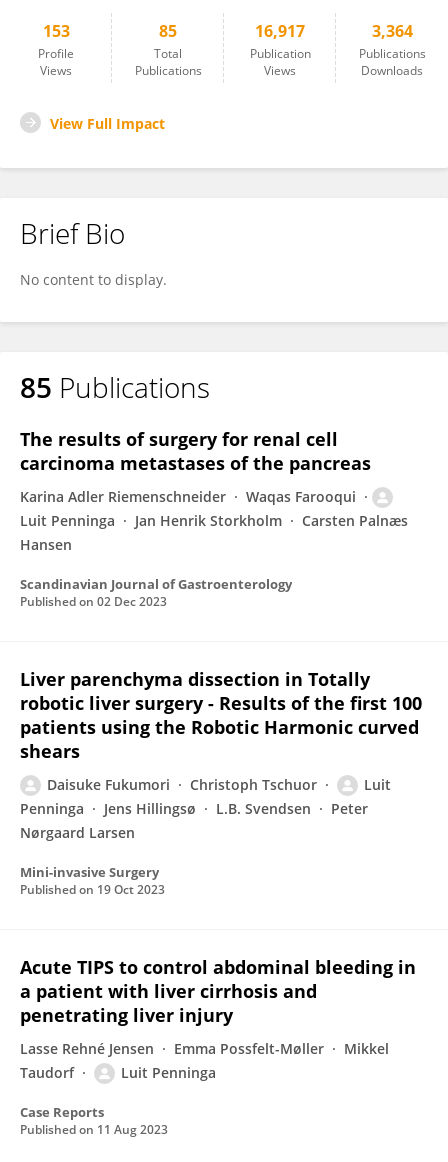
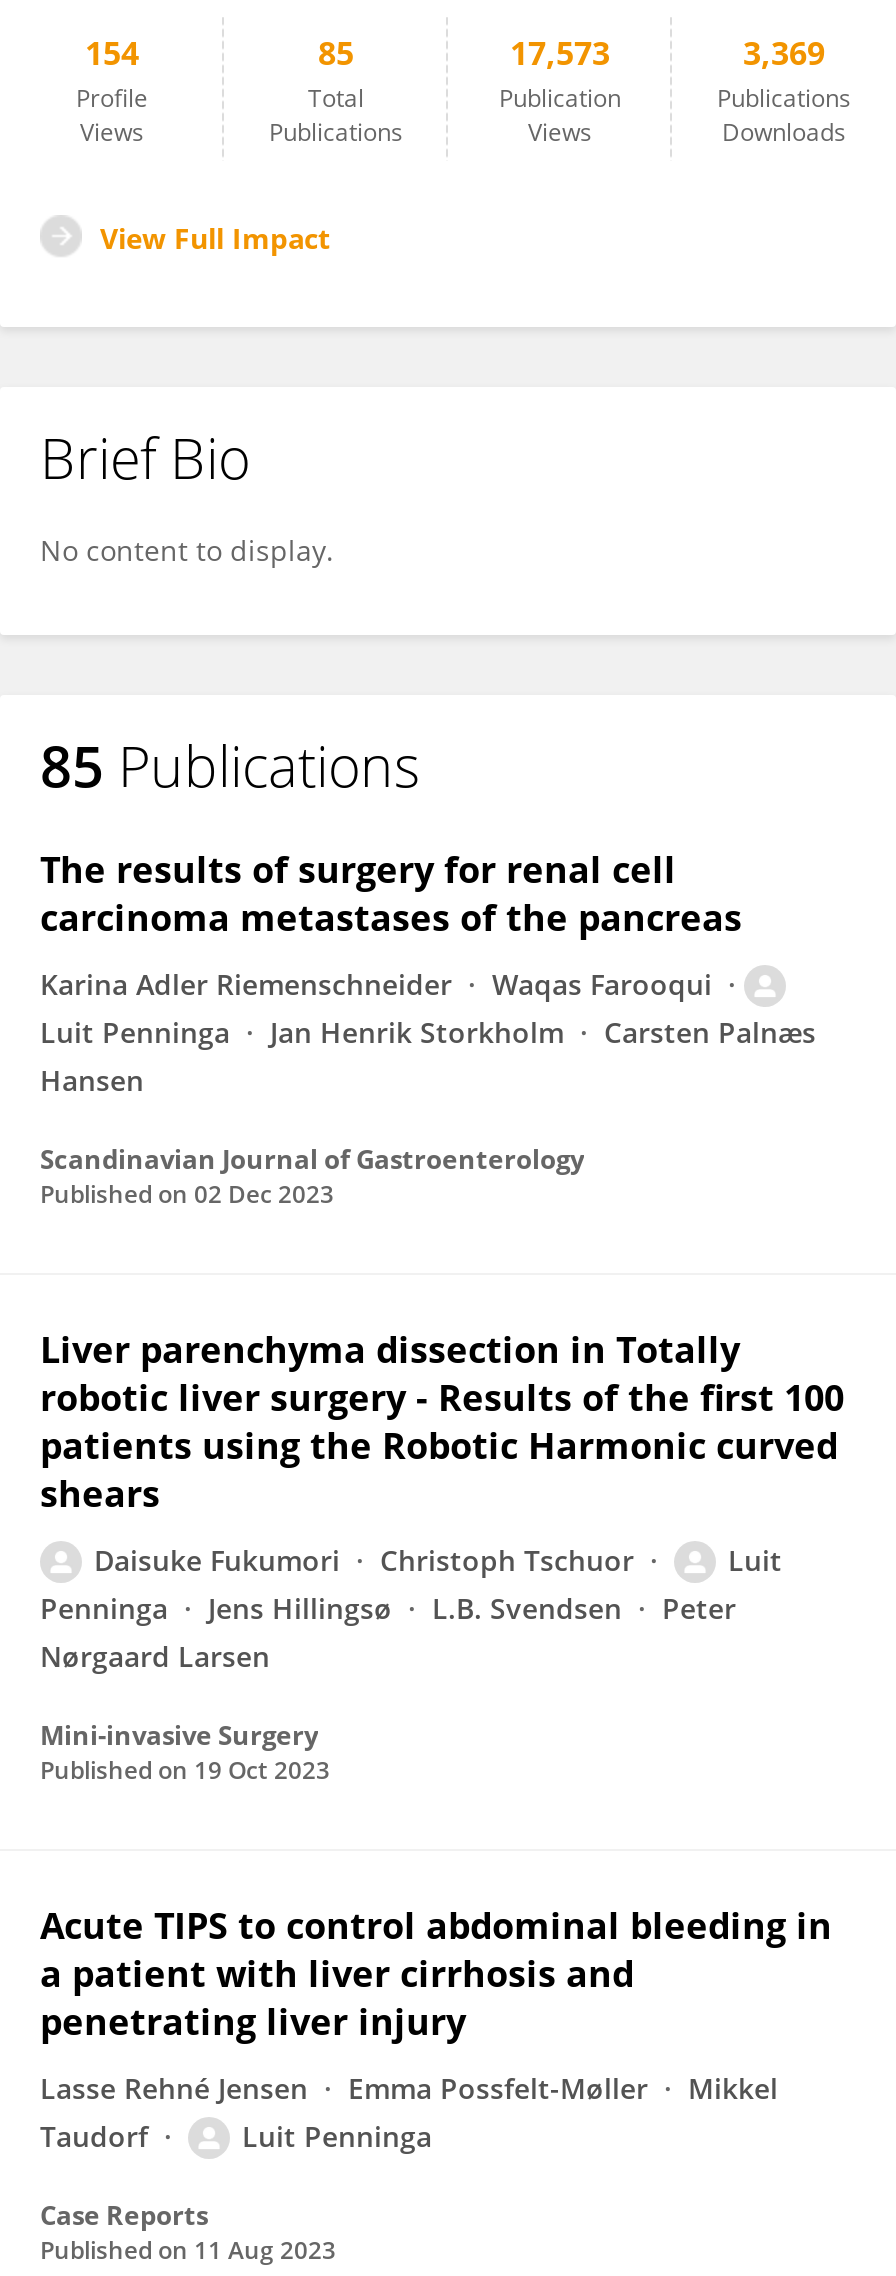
[42,20,69,42] 153 -> [85,31,139,75] 154
[255,20,305,42] 16,917 -> [510,31,610,75] 17,573
[371,20,412,42] 3,364 -> [743,31,825,75] 3,369

